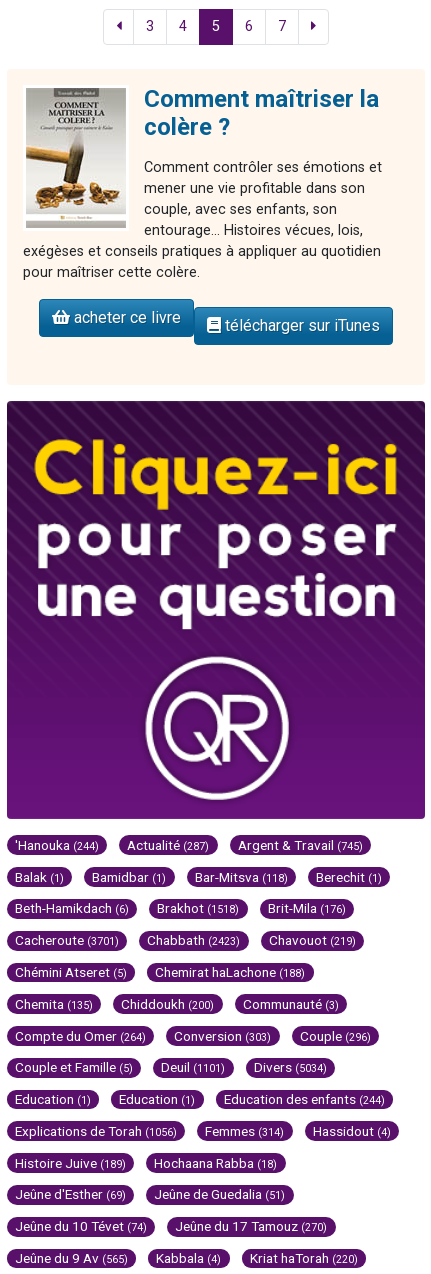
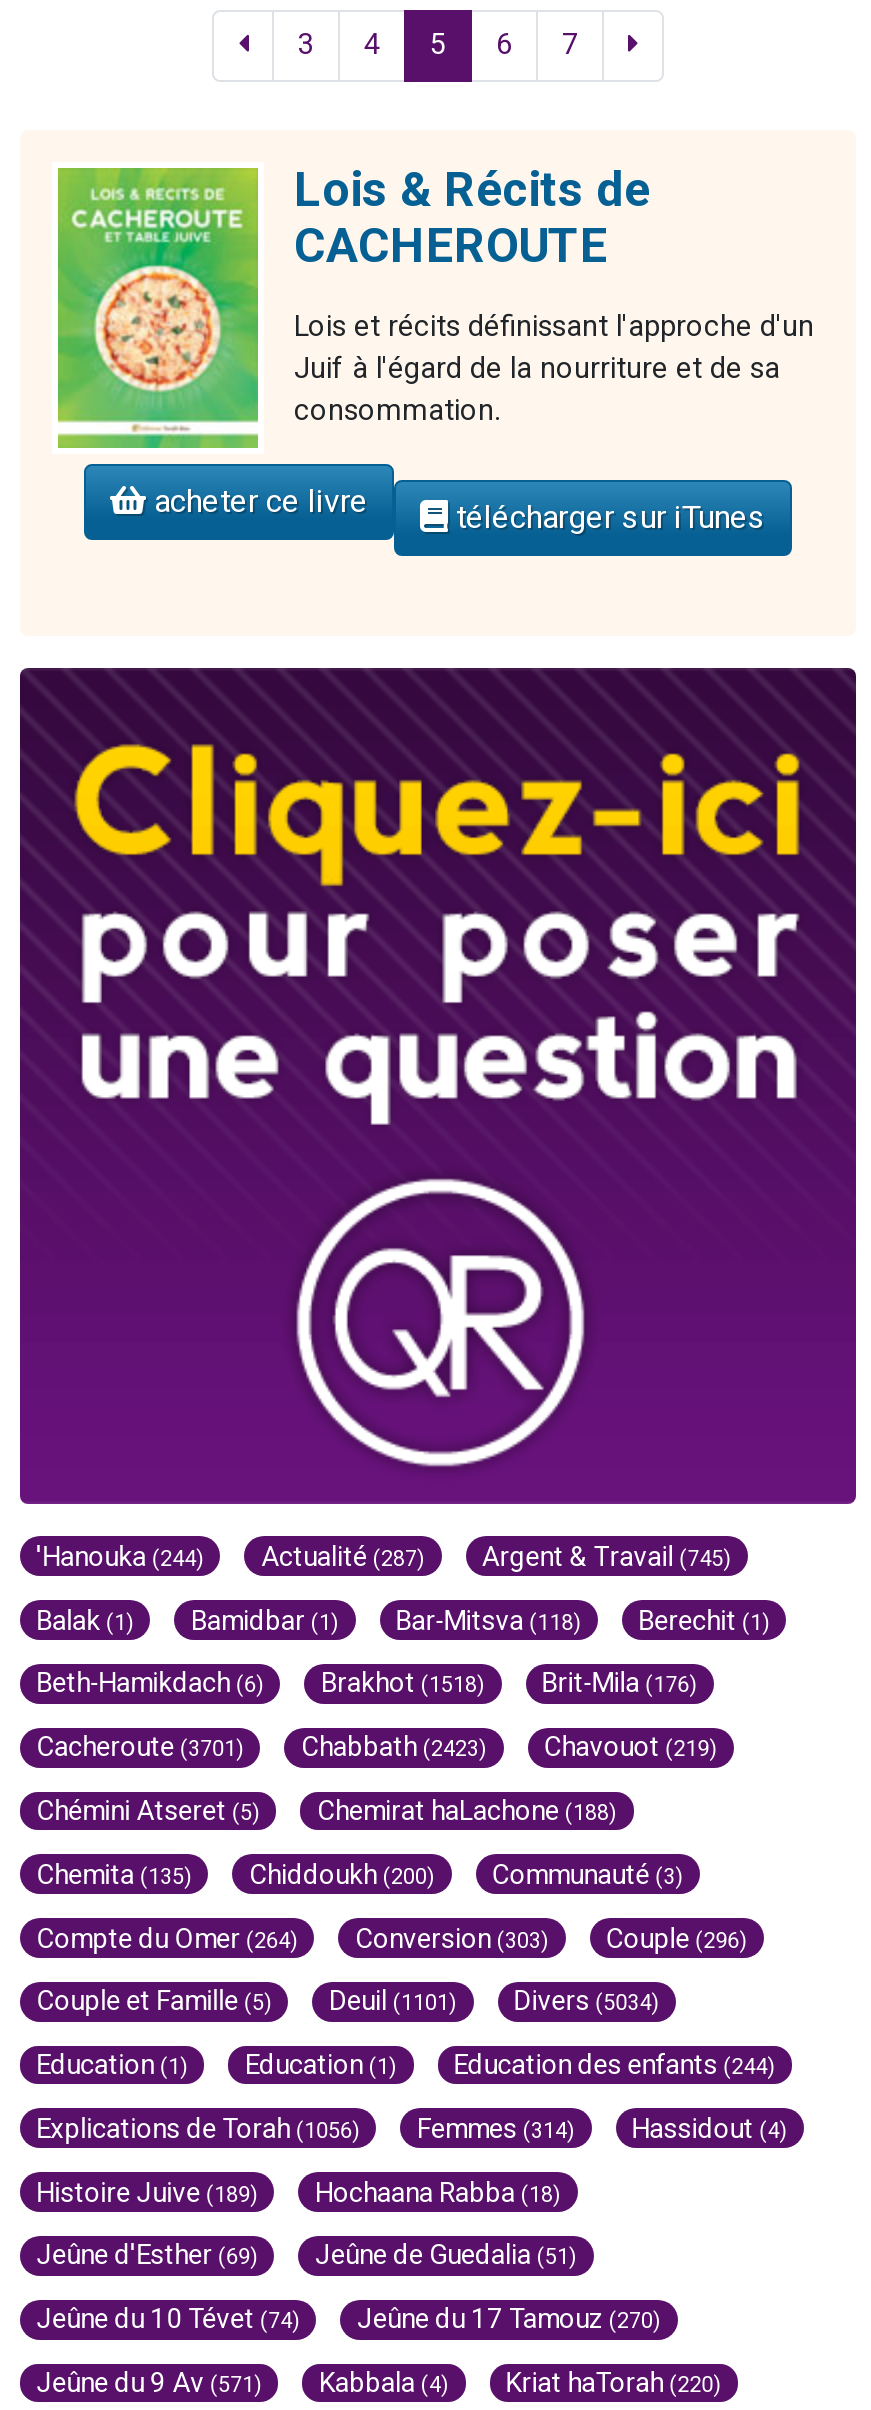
[23,87,382,281] [image] | Comment contrôler ses émotions et | mener une vie profitable dans son | couple, avec ses enfants, son | entourage... Histoires vécues, lois, | exégèses et conseils pratiques à appliquer au quotidien | pour maîtriser cette colère. -> [56,166,814,429] [image] | Lois et récits définissant l'approche d'un | Juif à l'égard de la nourriture et de sa | consommation.
[144,85,379,141] Comment maîtriser la | colère ? -> [294,163,650,275] Lois & Récits de | CACHEROUTE
[15,1250,358,1266] Jeûne du 9 Av (565) Kabbala (4) Kriat haTorah (220) -> [36,2366,722,2398] Jeûne du 9 Av (571) Kabbala (4) Kriat haTorah (220)

